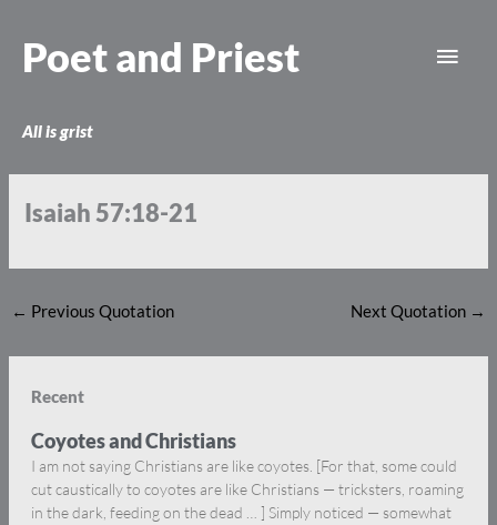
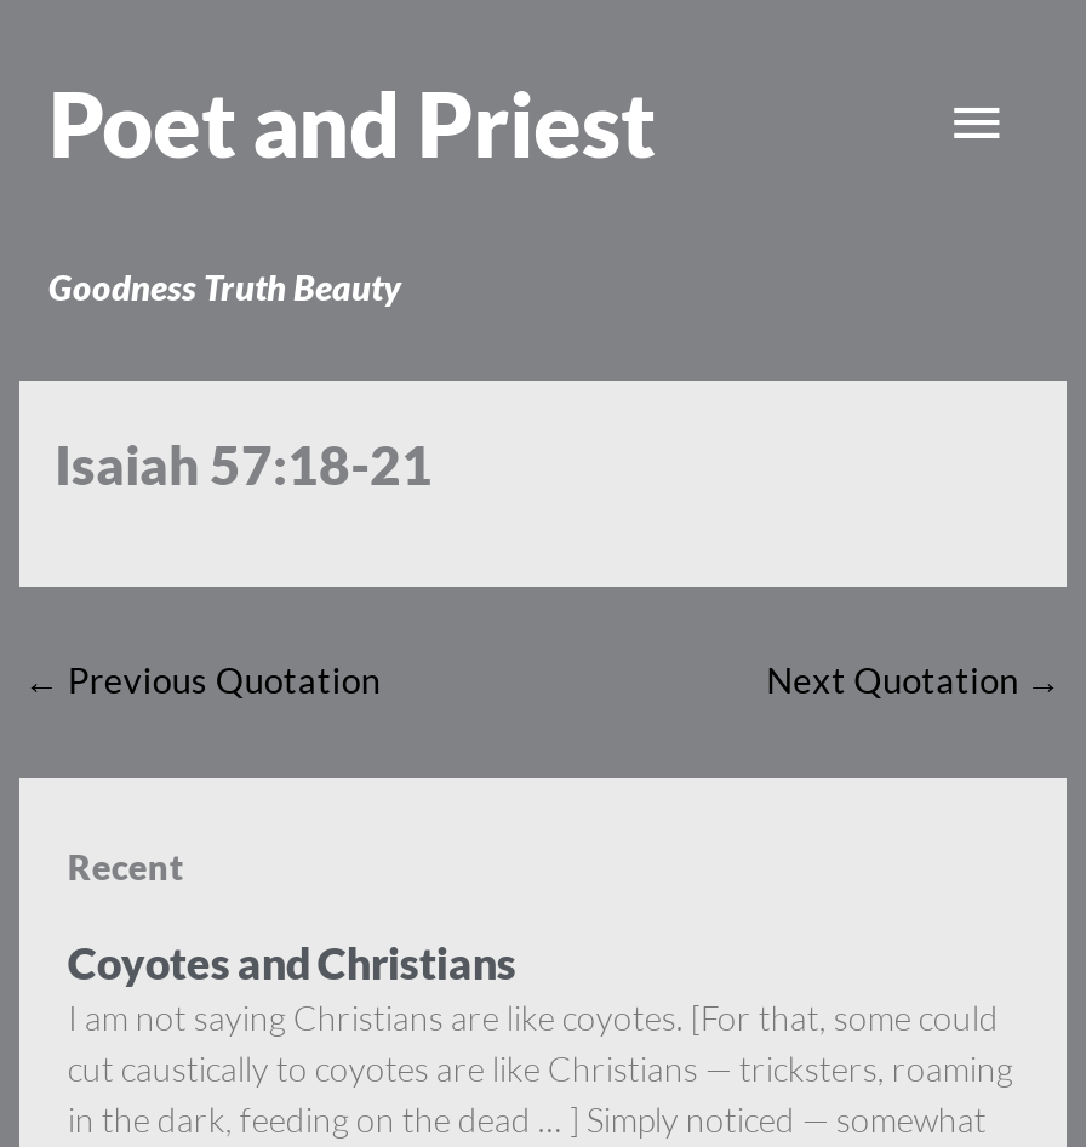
[22,122,92,141] All is grist -> [48,267,402,309] Goodness Truth Beauty

